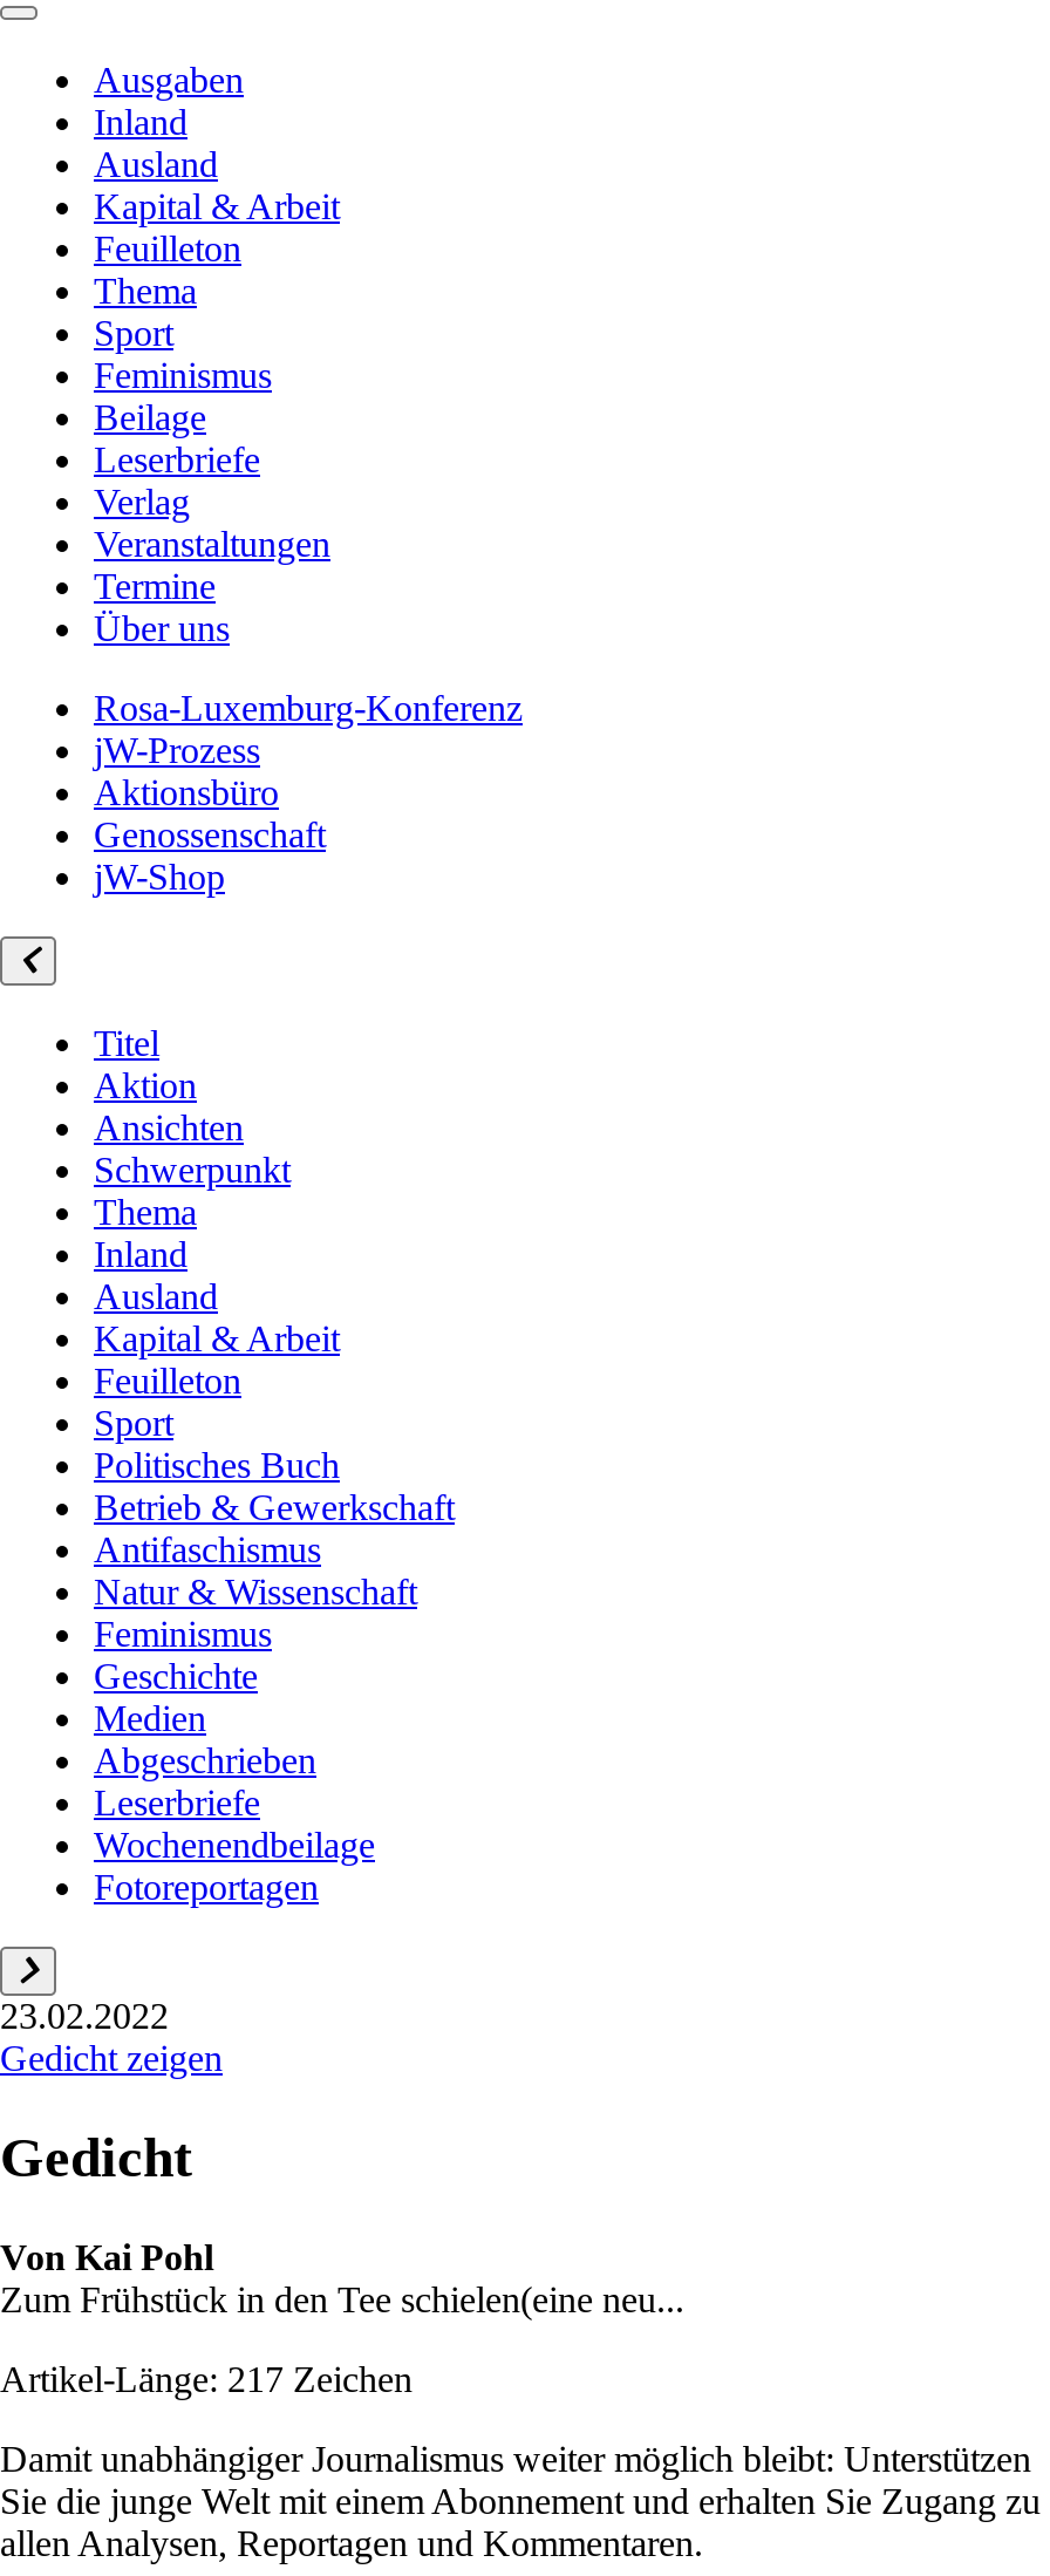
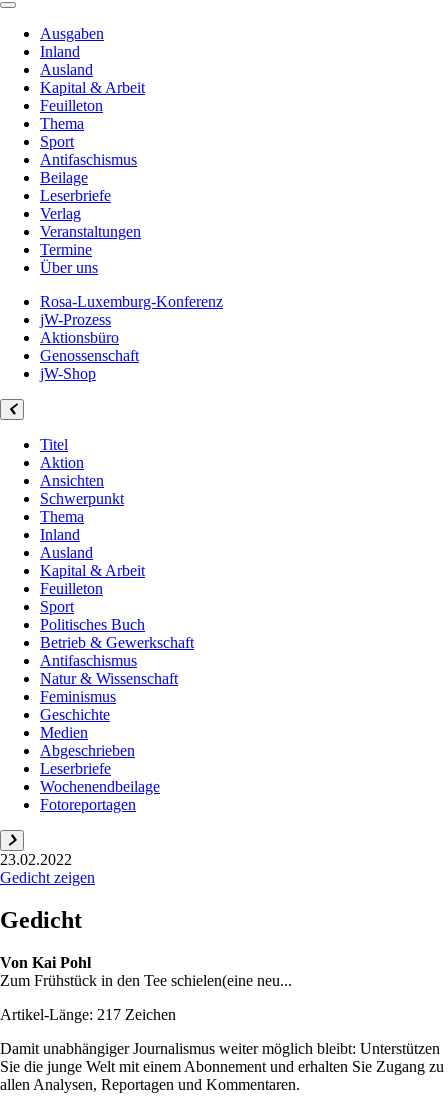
[94,355,272,395] Feminismus -> [40,151,137,168] Antifaschismus

